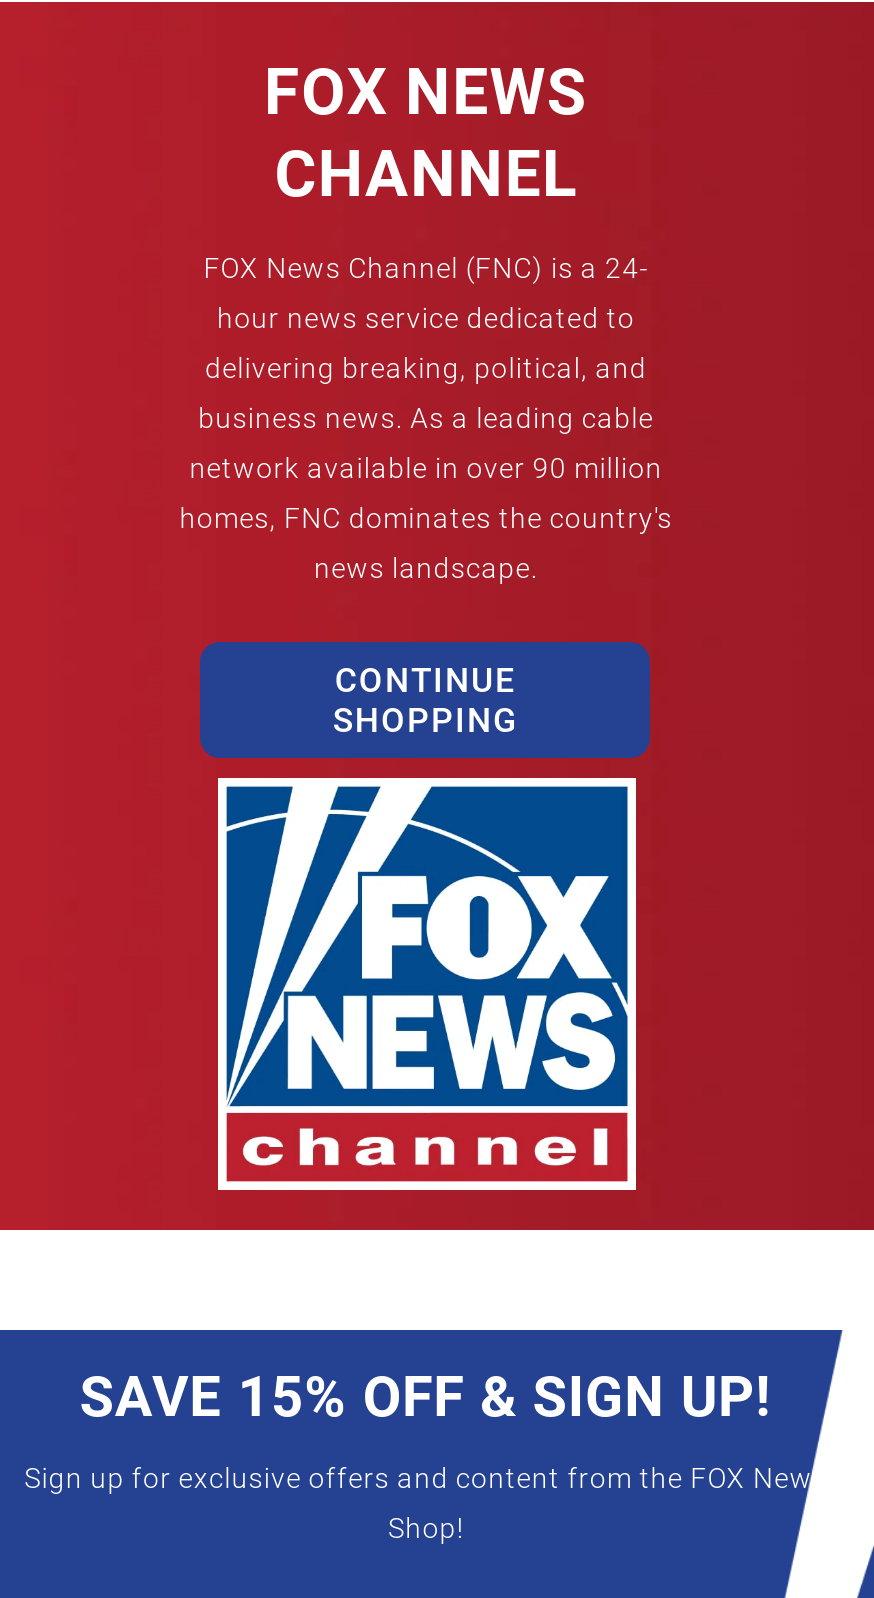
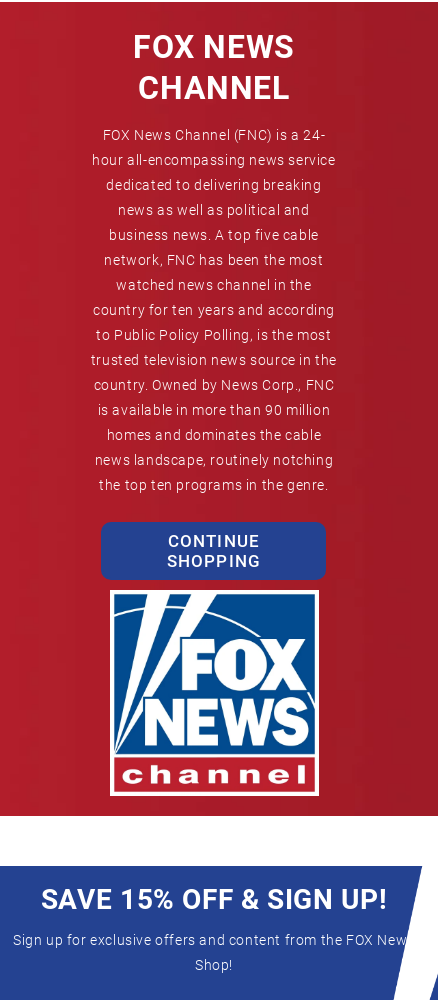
[180,301,672,583] hour news service dedicated to | delivering breaking, political, and | business news. As a leading cable | network available in over 90 million | homes, FNC dominates the country's | news landscape. -> [91,152,337,493] hour all-encompassing news service | dedicated to delivering breaking | news as well as political and | business news. A top five cable | network, FNC has been the most | watched news channel in the | country for ten years and according | to Public Policy Polling, is the most | trusted television news source in the | country. Owned by News Corp., FNC | is available in more than 90 million | homes and dominates the cable | news landscape, routinely notching | the top ten programs in the genre.

